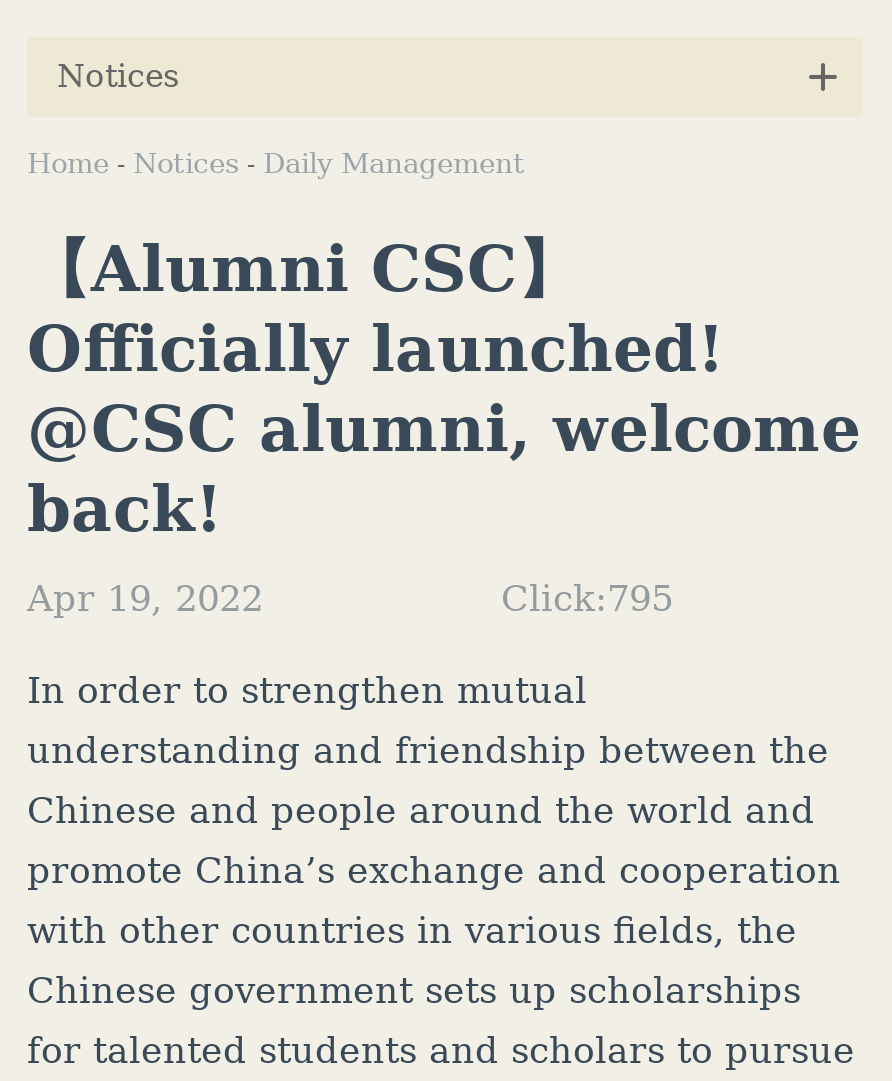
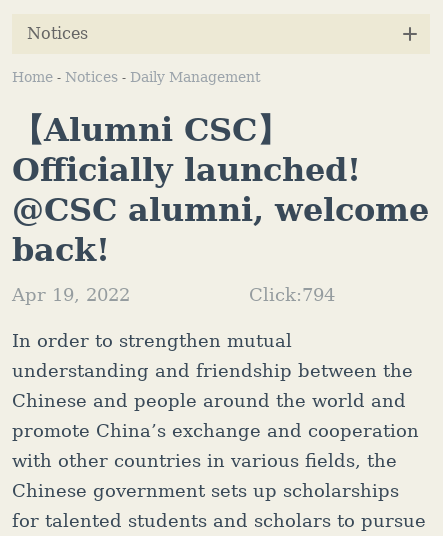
[501,576,673,618] Click:795 -> [249,284,335,305] Click:794

